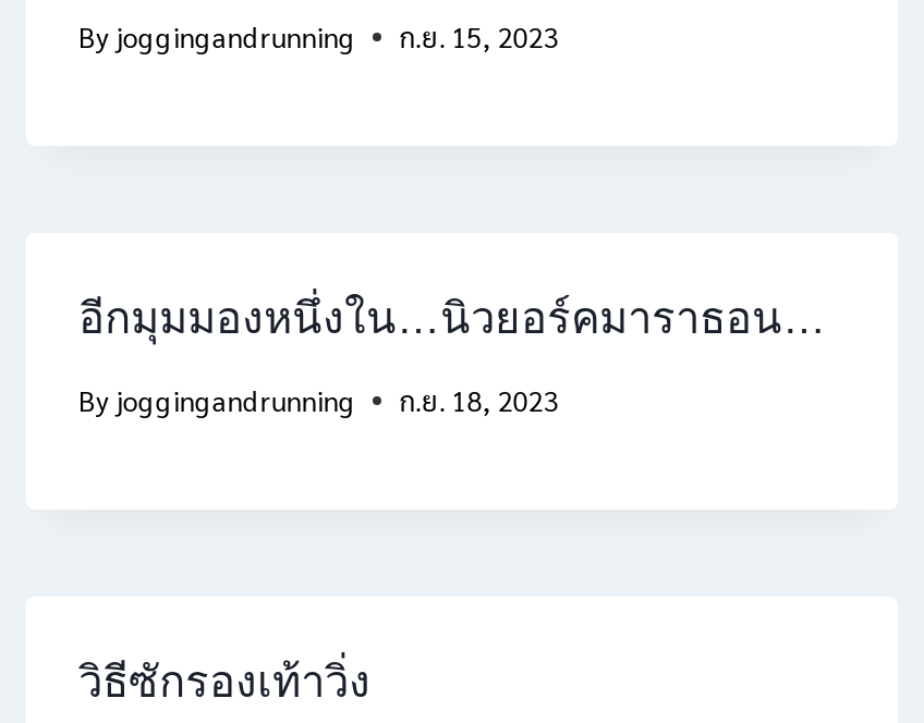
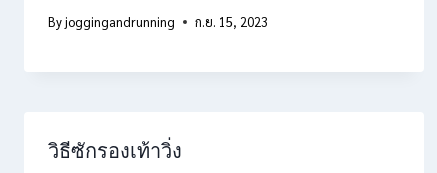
[78,295,826,419] อีกมุมมองหนึ่งใน…นิวยอร์คมาราธอน… | By joggingandrunning | ก.ย. 18, 2023 -> none

